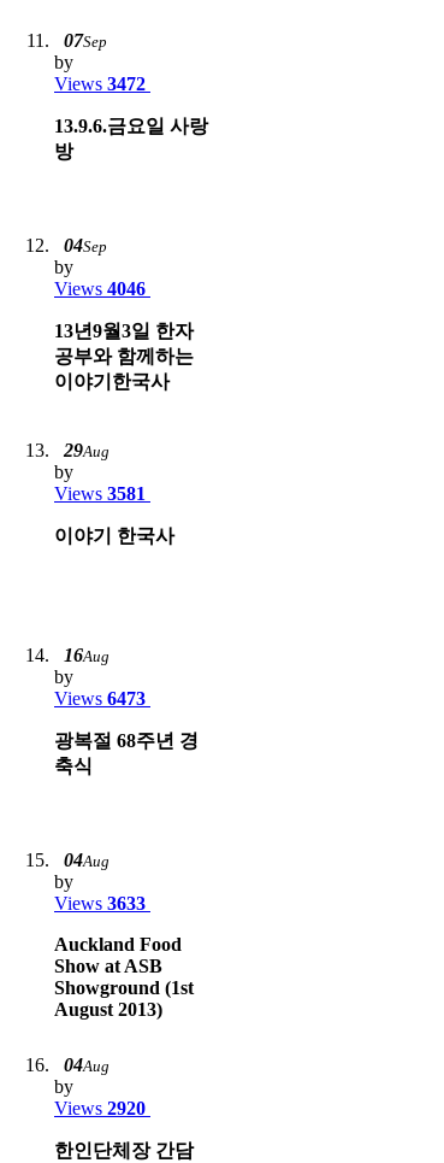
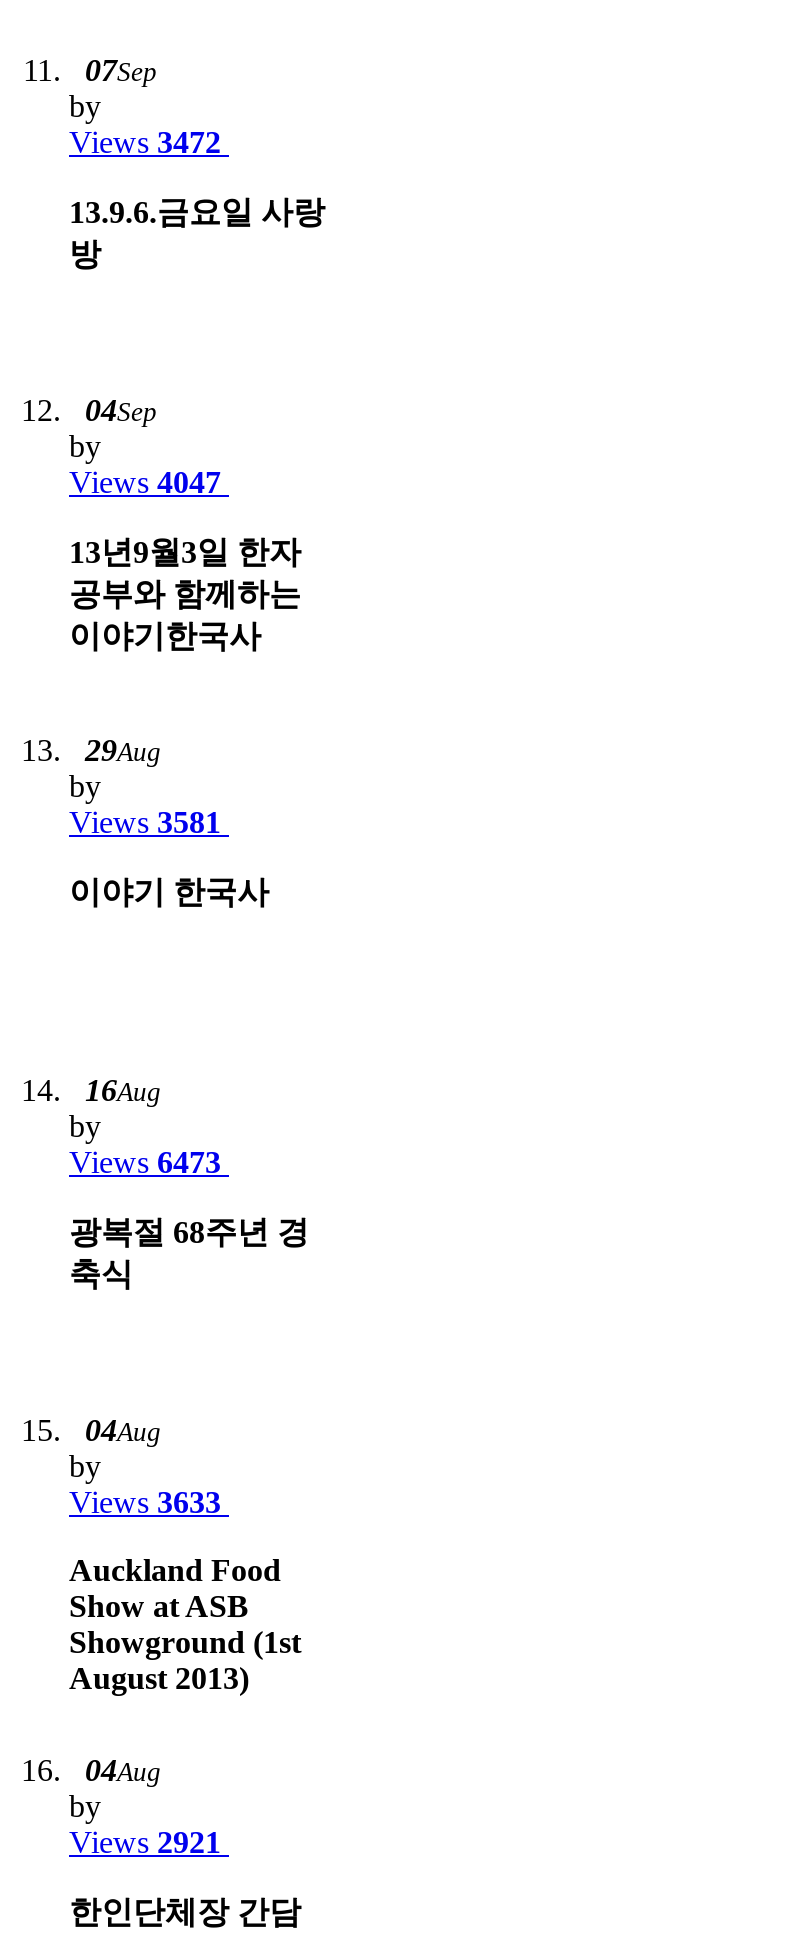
[54,278,146,299] Views 4046 -> [69,464,221,498] Views 4047
[54,1098,146,1118] Views 2920 -> [69,1824,221,1858] Views 2921

